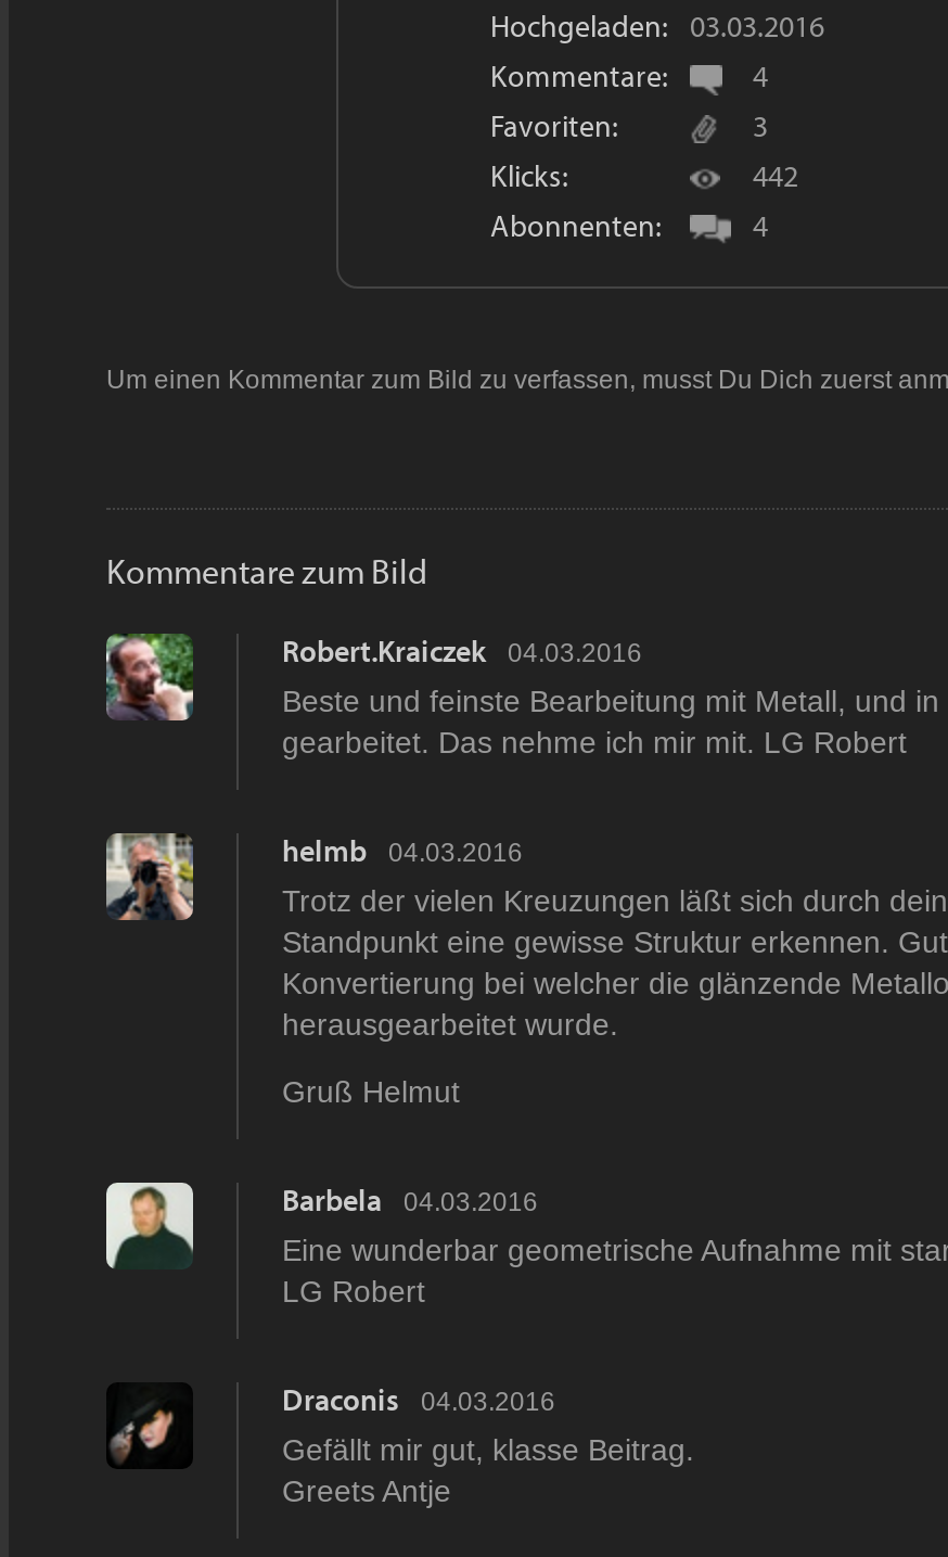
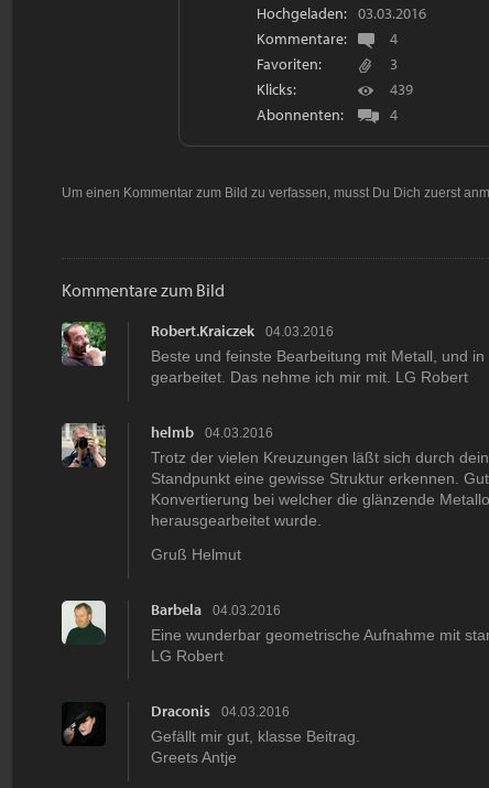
[753,156,798,195] 442 -> [390,79,413,99] 439

